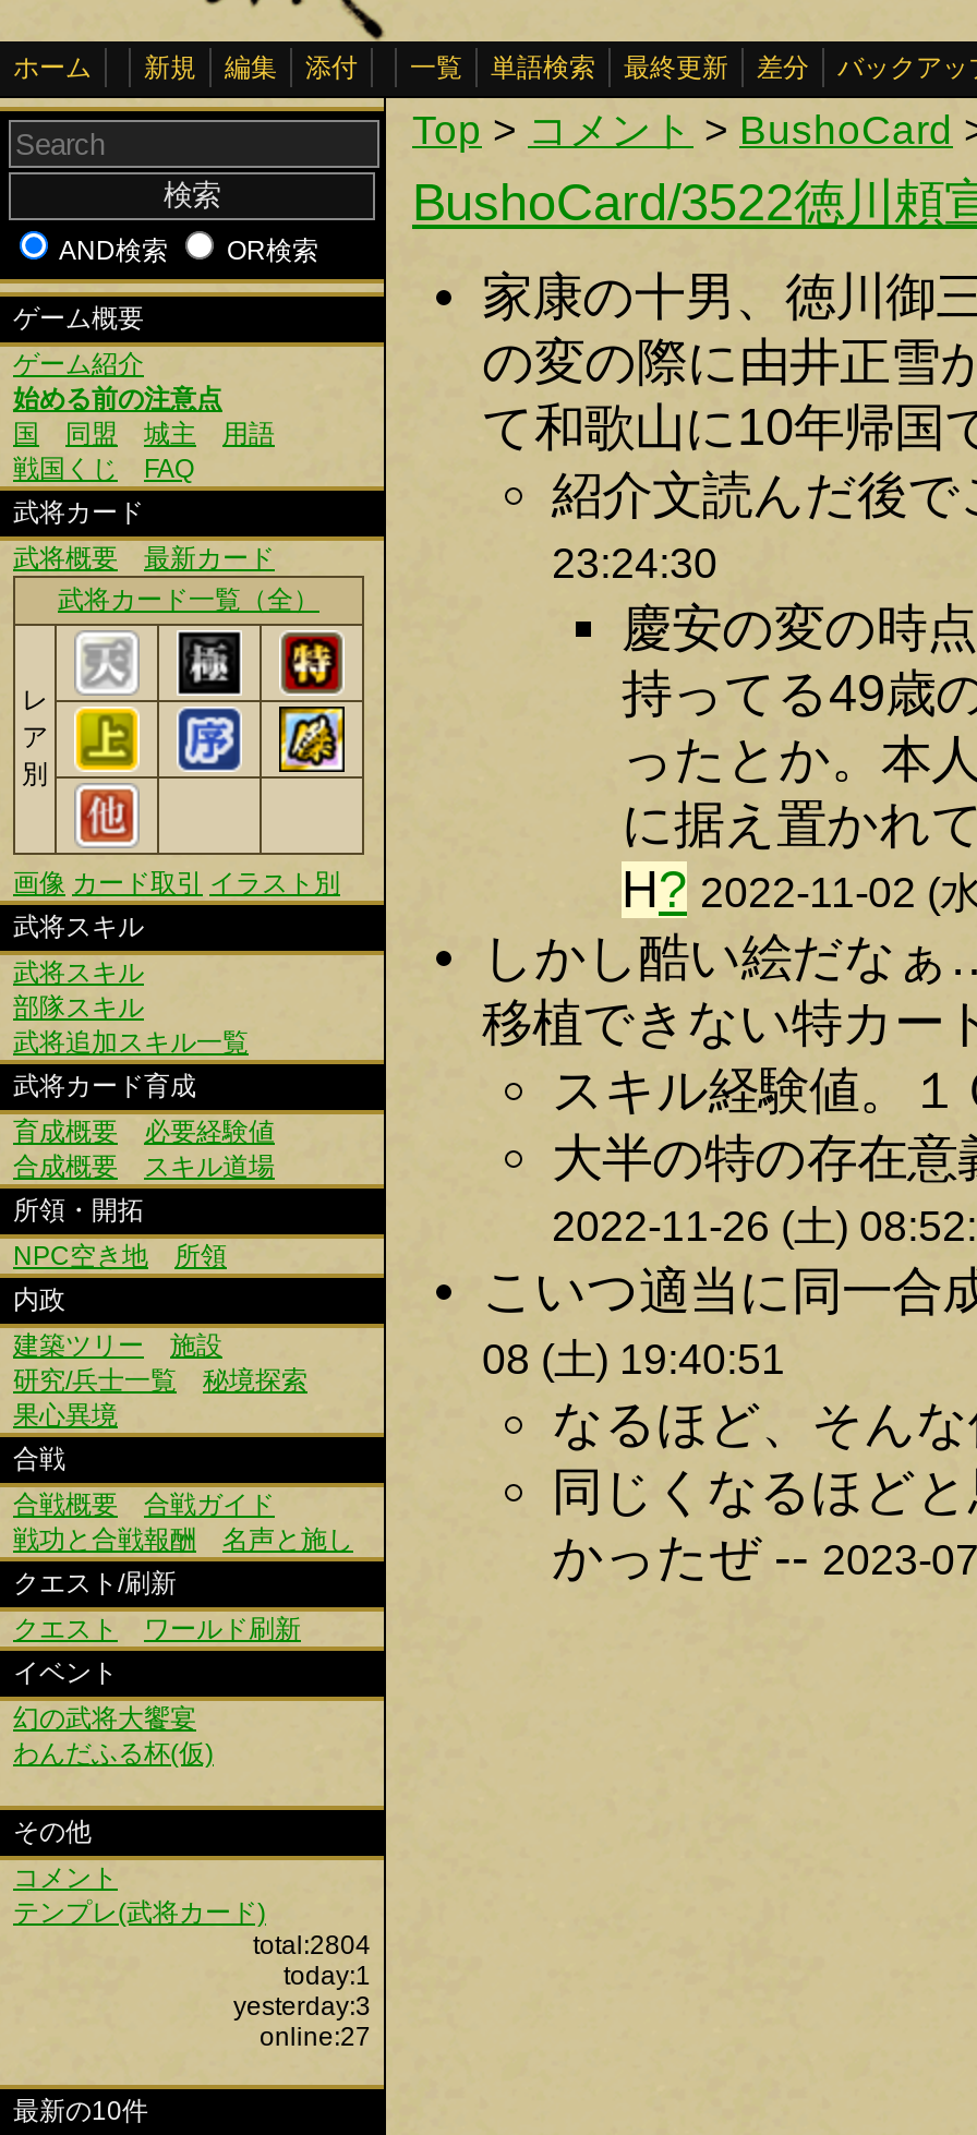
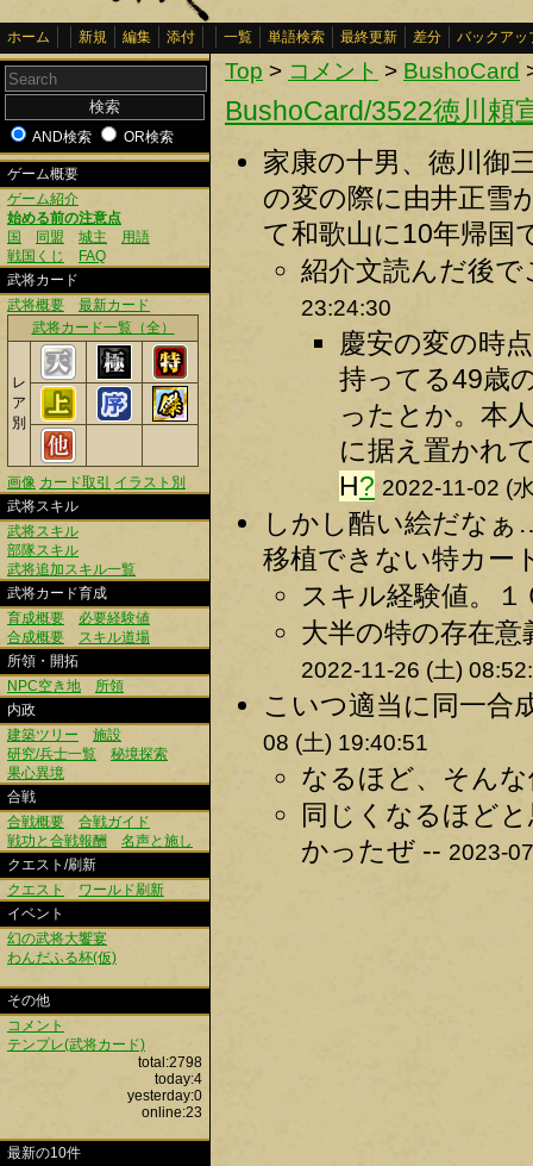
[233,1930,371,2052] total:2804 | today:1 | yesterday:3 | online:27 -> [127,1054,202,1121] total:2798 | today:4 | yesterday:0 | online:23

